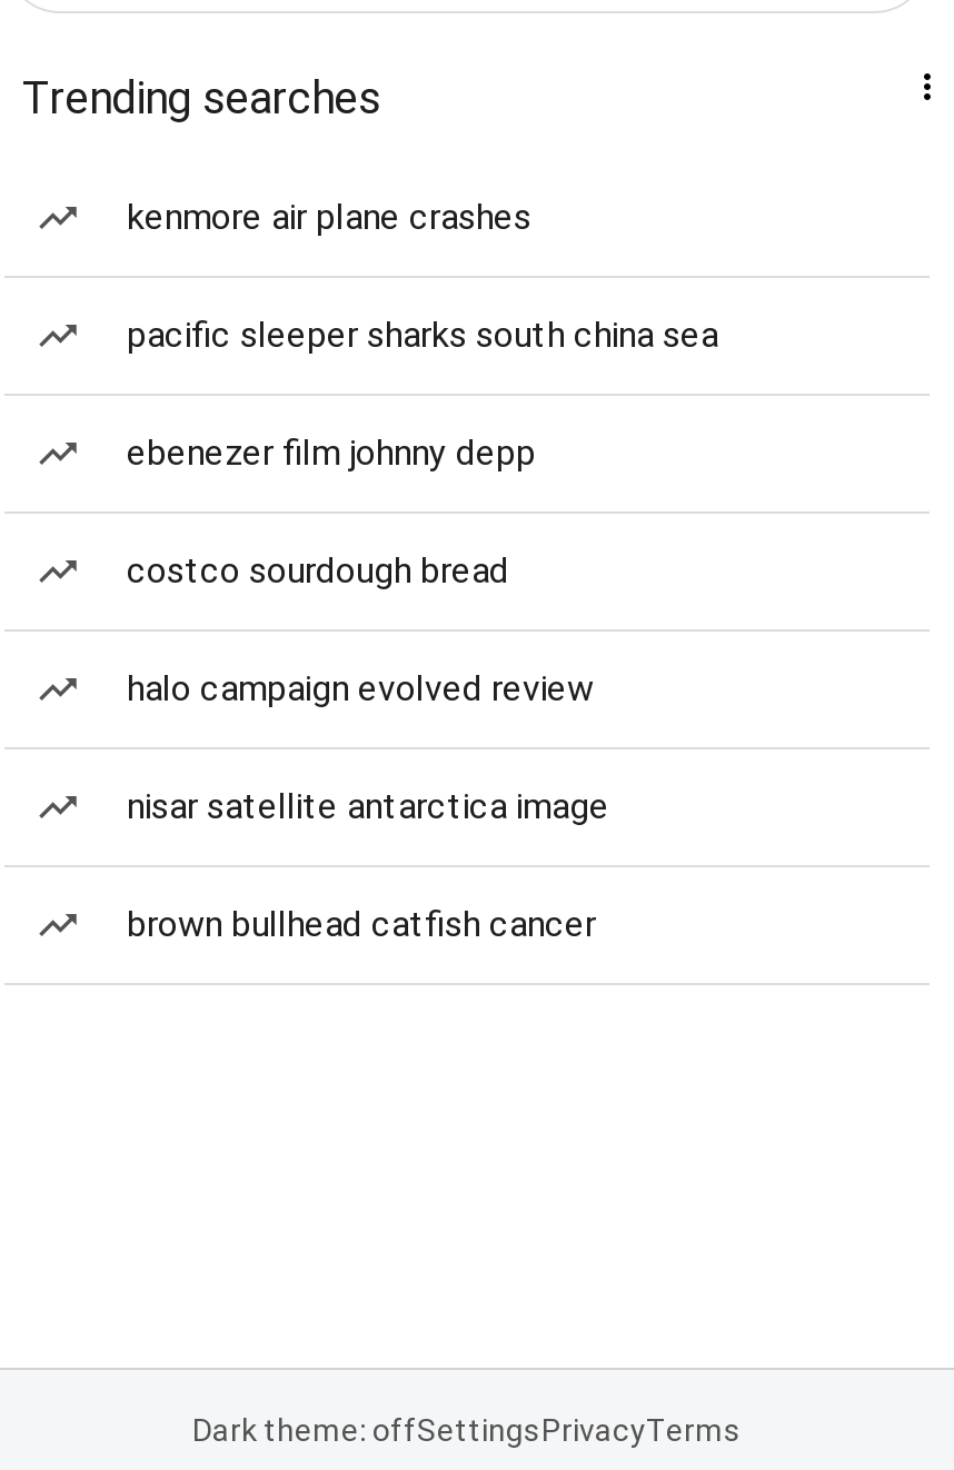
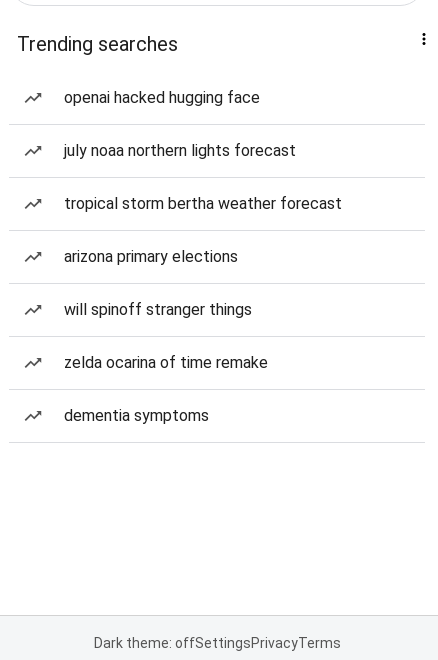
[127,196,531,238] kenmore air plane crashes -> [64,88,260,107] openai hacked hugging face
[127,314,718,356] pacific sleeper sharks south china sea -> [64,141,296,160] july noaa northern lights forecast
[127,431,536,474] ebenezer film johnny depp -> [64,194,342,213] tropical storm bertha weather forecast
[127,549,509,592] costco sourdough bread -> [64,247,238,266] arizona primary elections
[127,667,594,709] halo campaign evolved review -> [64,300,252,319] will spinoff stranger things
[127,785,609,827] nisar satellite antarctica image -> [64,353,268,372] zelda ocarina of time remake
[127,903,596,945] brown bullhead catfish cancer -> [64,406,209,425] dementia symptoms

